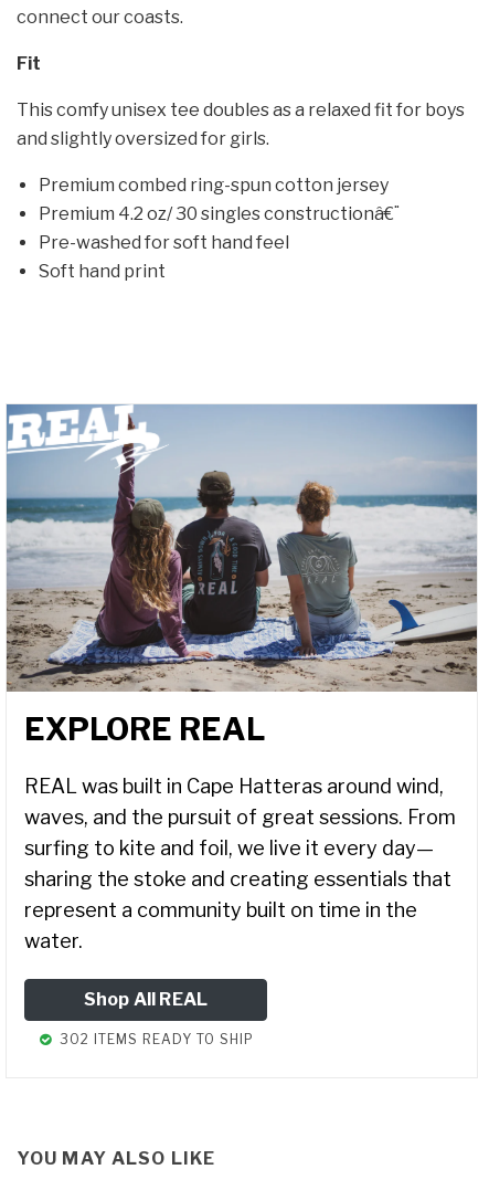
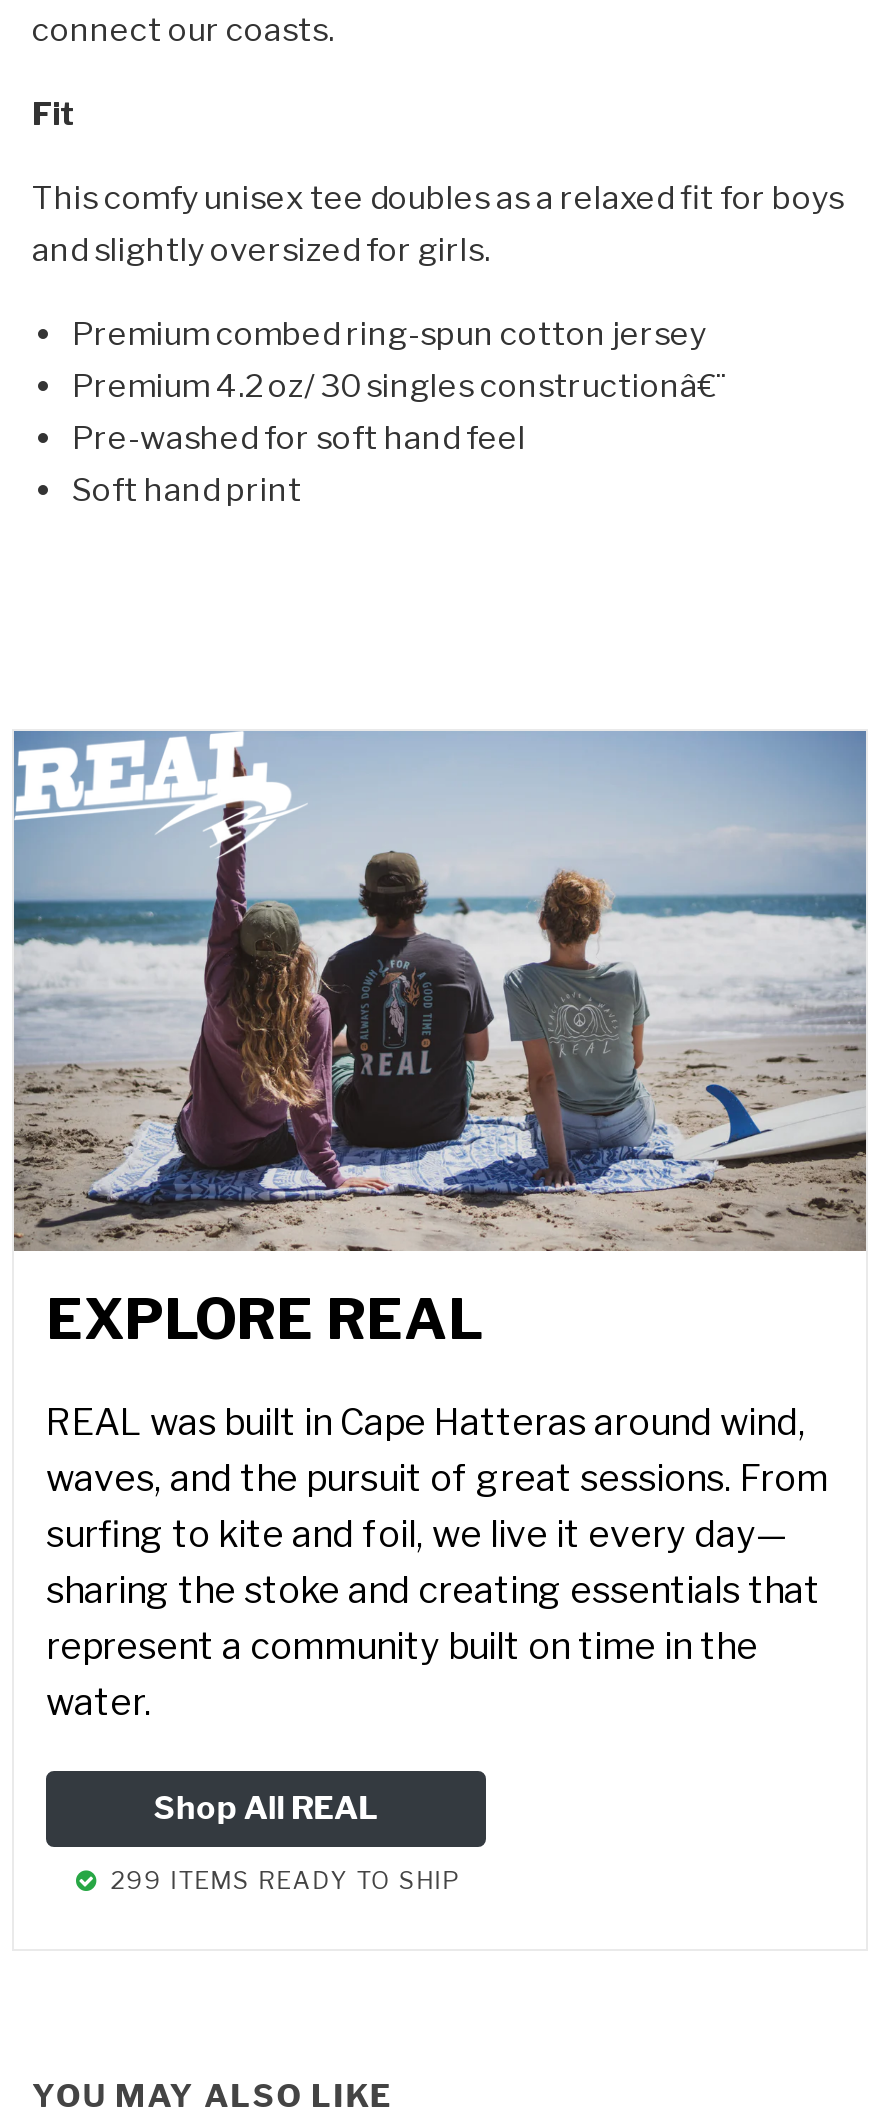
[55,1030,254,1047] 302 ITEMS READY TO SHIP -> [102,1864,460,1894] 299 ITEMS READY TO SHIP

